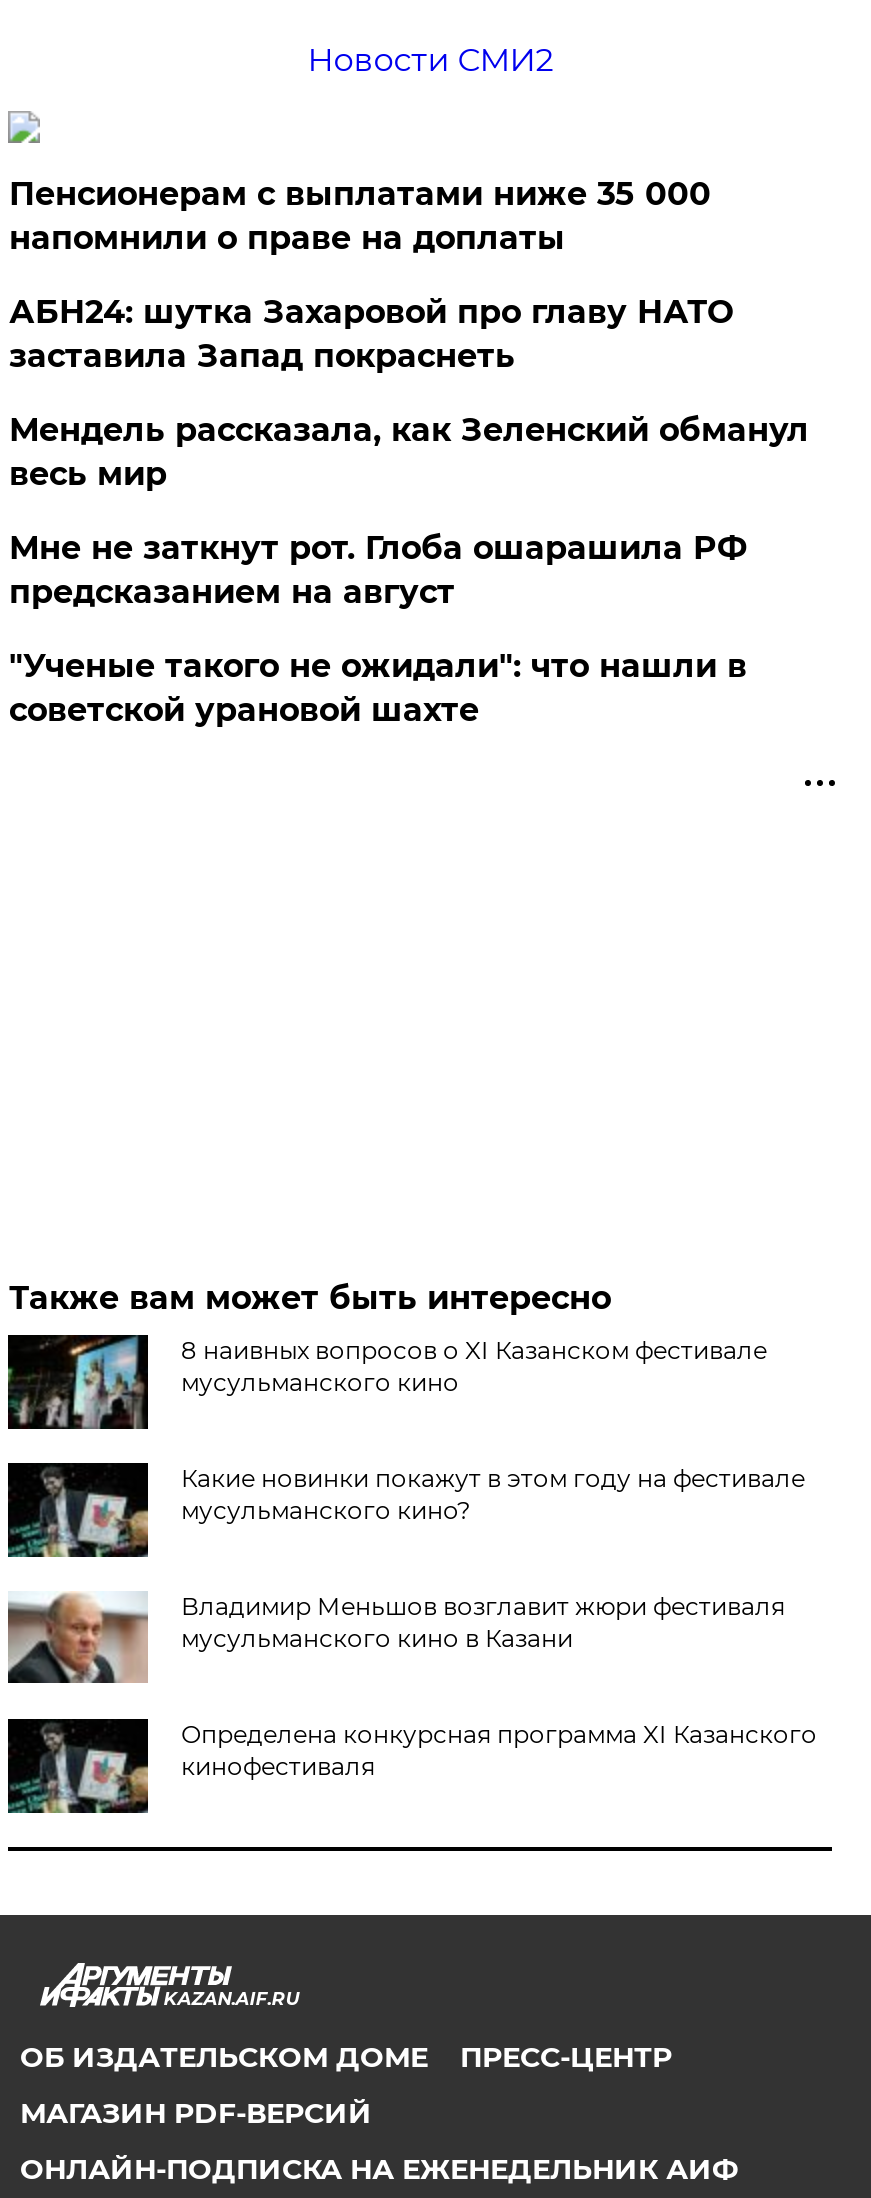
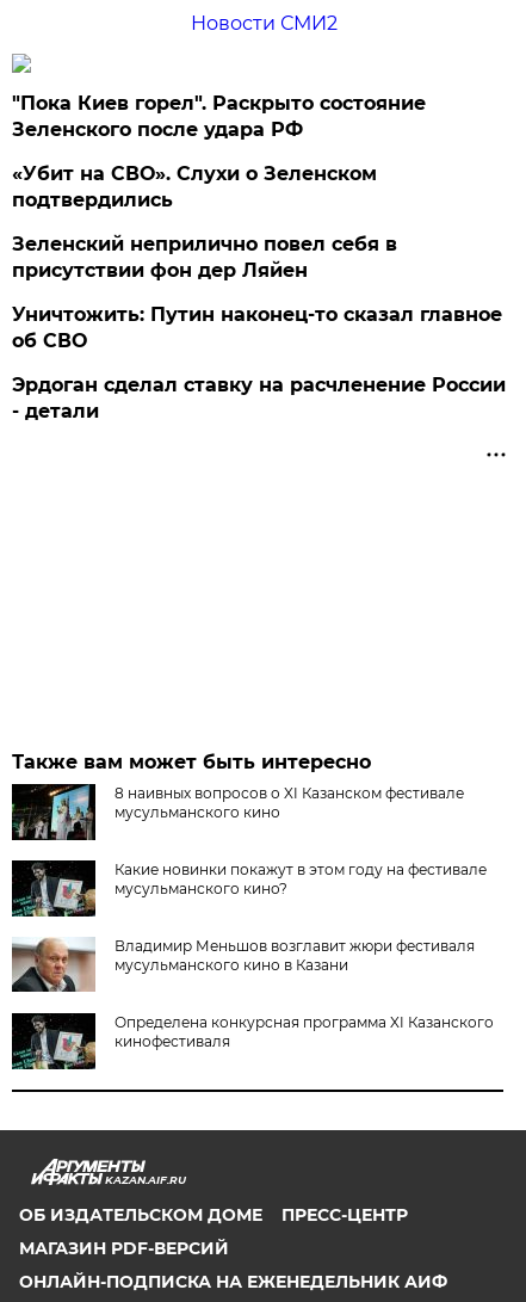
[9,175,711,257] Пенсионерам с выплатами ниже 35 000 | напомнили о праве на доплаты -> [12,92,426,141] "Пока Киев горел". Раскрыто состояние | Зеленского после удара РФ
[9,293,733,375] АБН24: шутка Захаровой про главу НАТО | заставила Запад покраснеть -> [12,163,377,211] «Убит на СВО». Слухи о Зеленском | подтвердились
[9,411,809,493] Мендель рассказала, как Зеленский обманул | весь мир -> [12,233,398,282] Зеленский неприлично повел cебя в | присутствии фон дер Ляйен
[9,529,747,611] Мне не заткнут рот. Глоба ошарашила РФ | предсказанием на август -> [12,303,503,352] Уничтожить: Путин наконец-то сказал главное | об СВО
[9,647,747,729] "Ученые такого не ожидали": что нашли в | советской урановой шахте -> [12,374,506,423] Эрдоган сделал ставку на расчленение России | - детали

